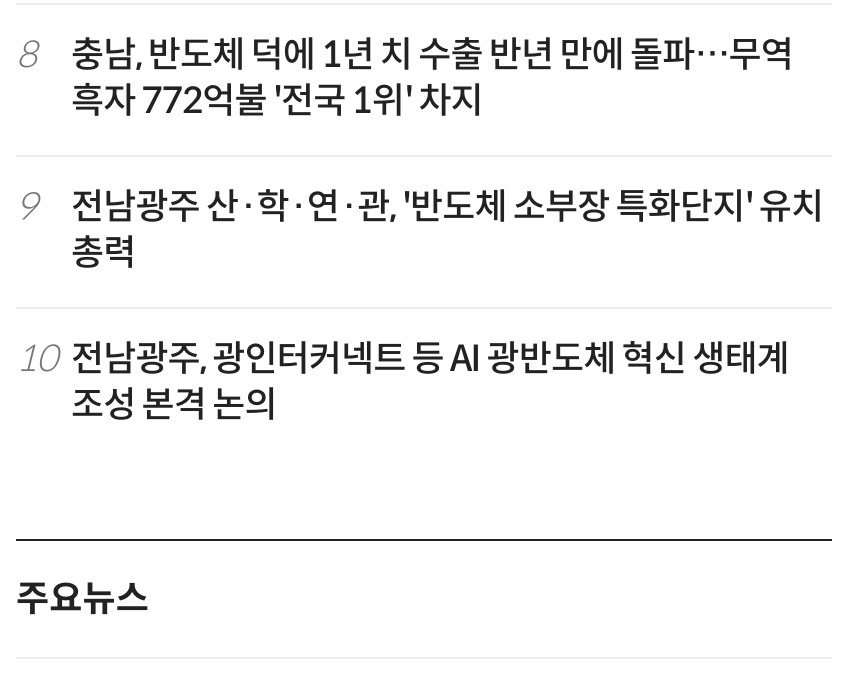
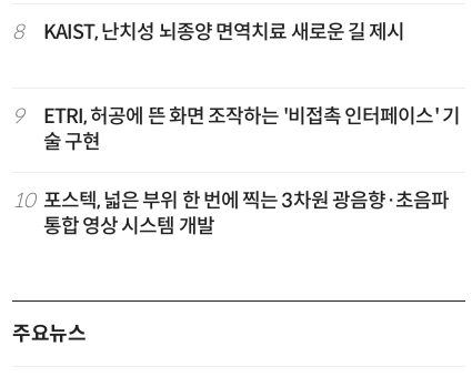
[71,33,793,123] 충남, 반도체 덕에 1년 치 수출 반년 만에 돌파…무역 | 흑자 772억불 '전국 1위' 차지 -> [43,20,405,45] KAIST, 난치성 뇌종양 면역치료 새로운 길 제시
[71,185,823,275] 전남광주 산·학·연·관, '반도체 소부장 특화단지' 유치 | 총력 -> [43,104,460,154] ETRI, 허공에 뜬 화면 조작하는 '비접촉 인터페이스' 기 | 술 구현
[16,337,789,427] 10 전남광주, 광인터커넥트 등 AI 광반도체 혁신 생태계 | 조성 본격 논의 -> [12,189,449,239] 10 포스텍, 넓은 부위 한 번에 찍는 3차원 광음향·초음파 | 통합 영상 시스템 개발

